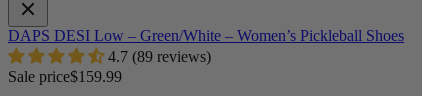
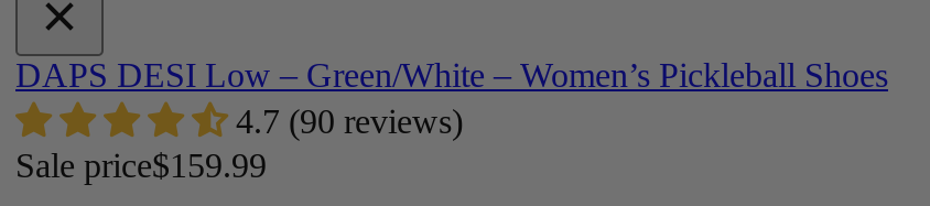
[108,48,211,65] 4.7 (89 reviews) -> [236,102,463,139] 4.7 (90 reviews)

